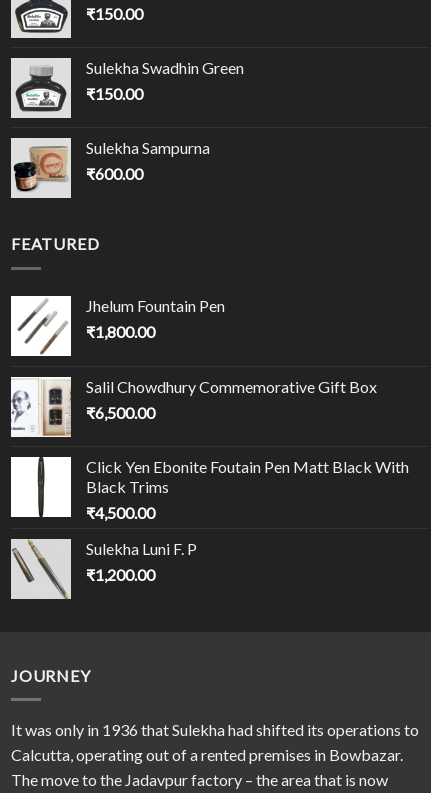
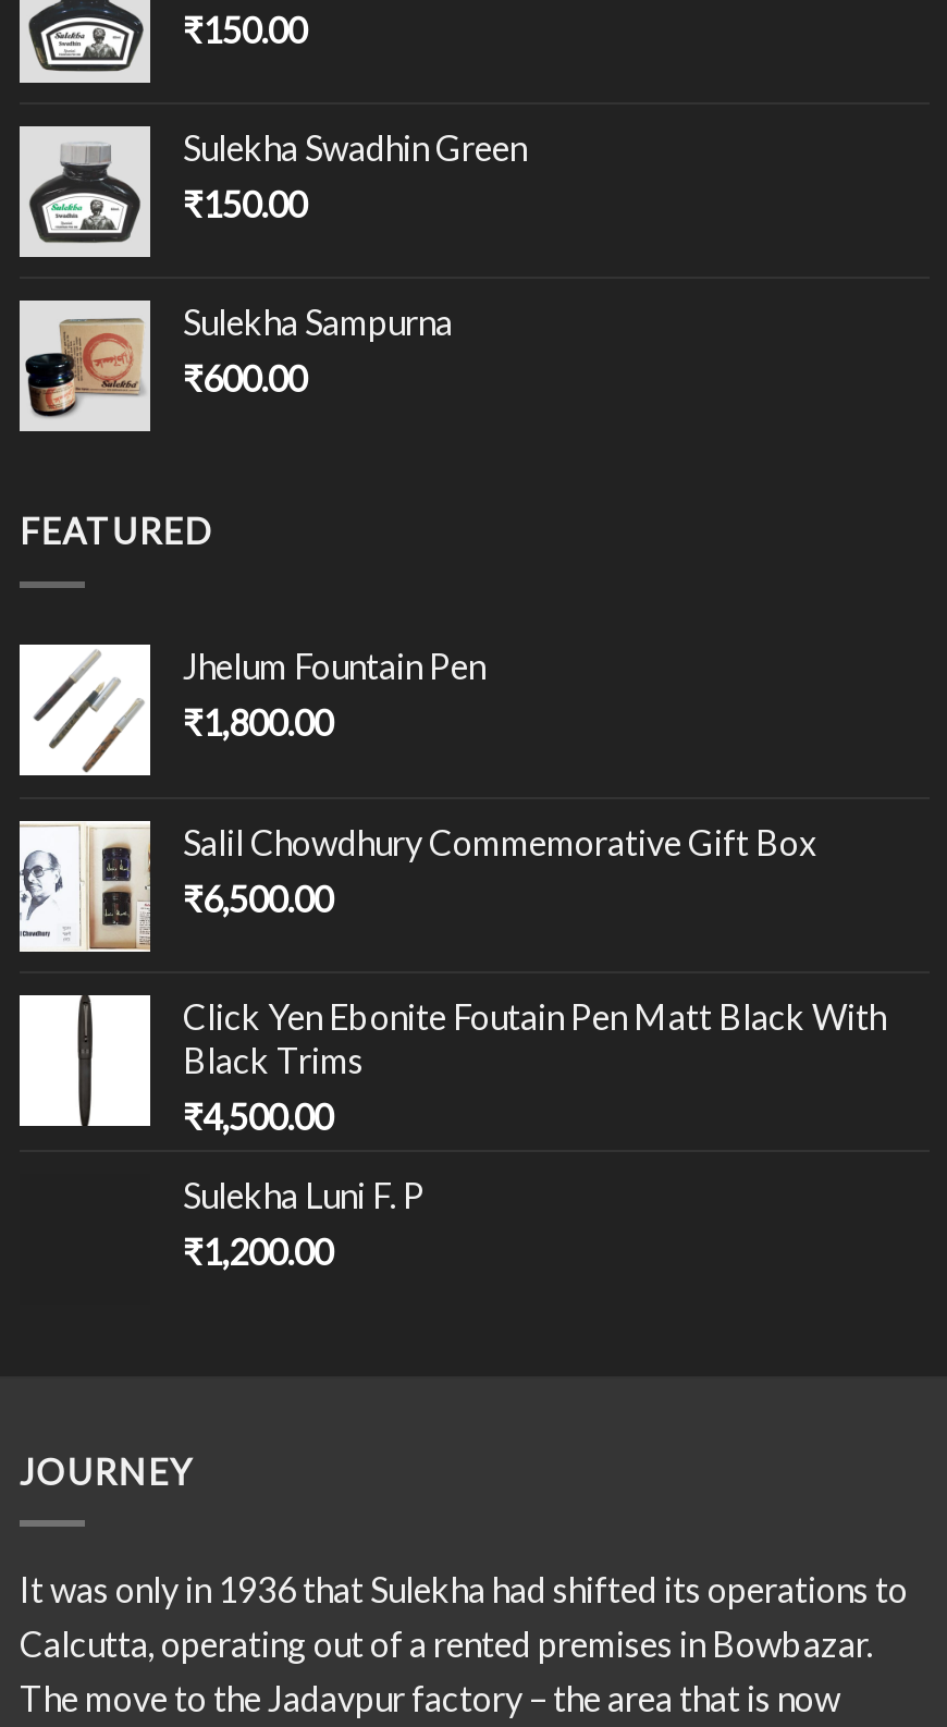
[10,538,72,600] [image] -> none

